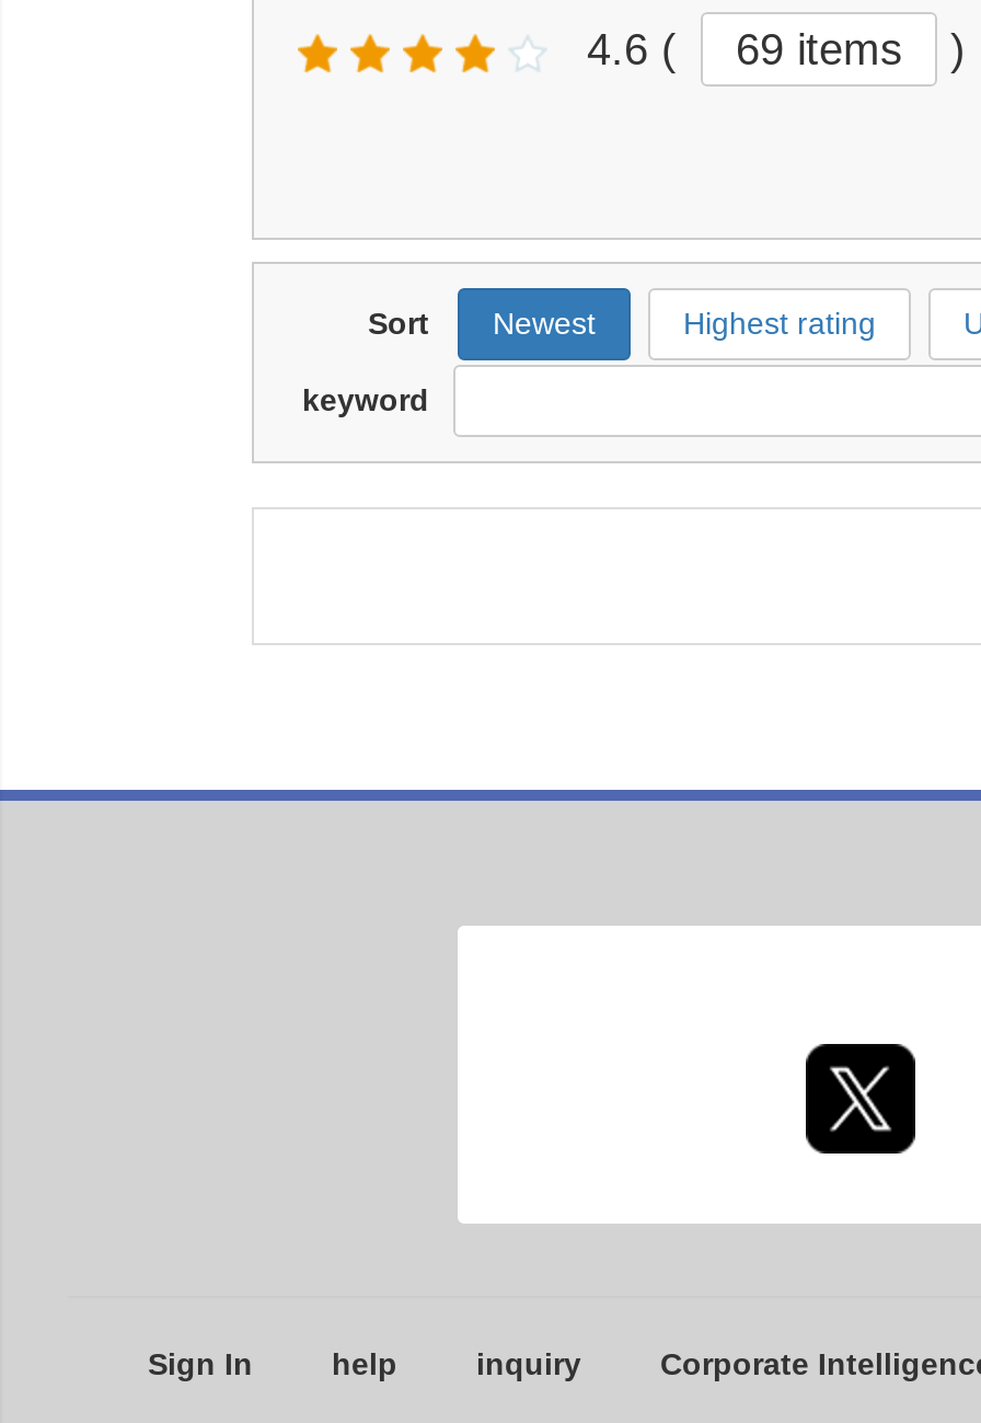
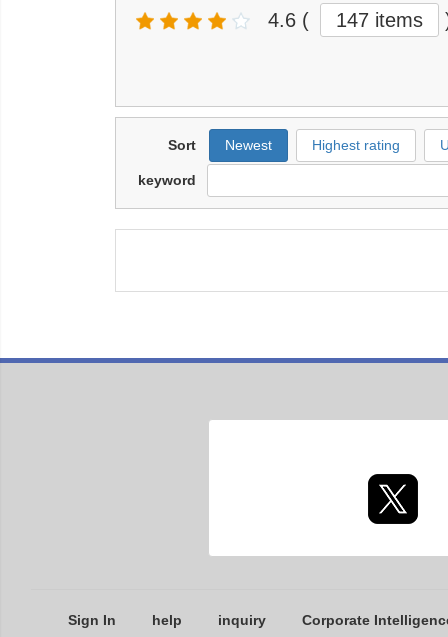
[736,27,902,75] 69 items -> [336,9,423,31] 147 items

